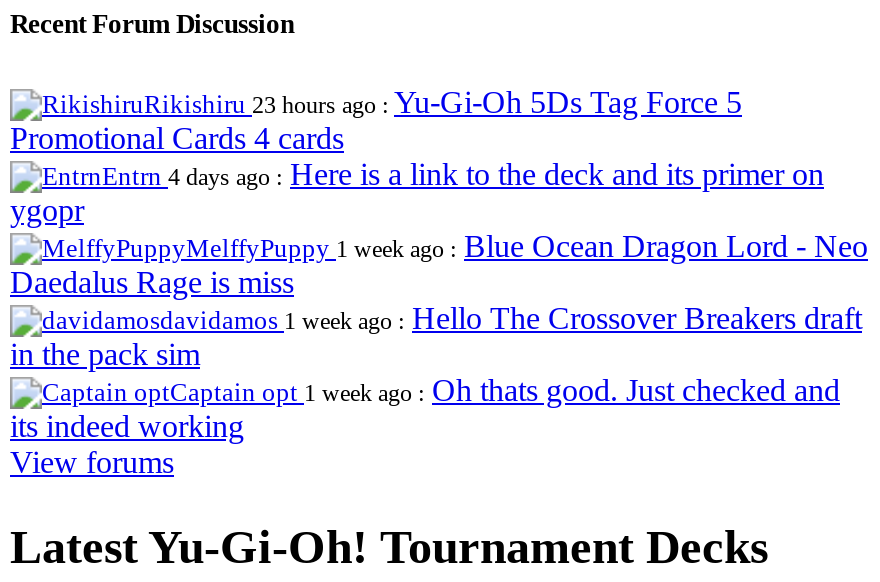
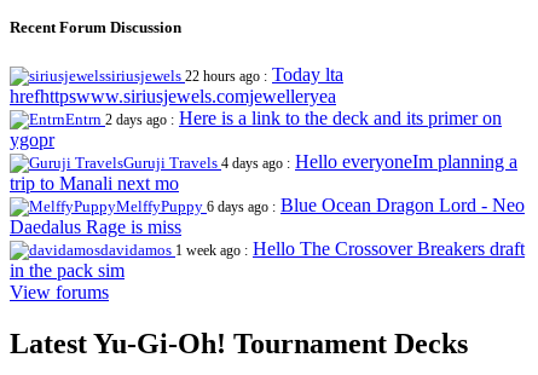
[10,85,824,191] Rikishiru 23 hours ago : Yu-Gi-Oh 5Ds Tag Force 5 | Promotional Cards 4 cards | Entrn 4 days ago : Here is a link to the deck and its primer on -> [10,64,502,128] siriusjewels 22 hours ago : Today lta | hrefhttpswww.siriusjewels.comjewelleryea | Entrn 2 days ago : Here is a link to the deck and its primer on
[186,229,868,263] MelffyPuppy 1 week ago : Blue Ocean Dragon Lord - Neo -> [10,151,525,216] Guruji Travels 4 days ago : Hello everyoneIm planning a | trip to Manali next mo | MelffyPuppy 6 days ago : Blue Ocean Dragon Lord - Neo
moved [10,265,862,371] -> [10,217,525,281]: Daedalus Rage is miss | davidamos 1 week ago : Hello The Crossover Breakers draft | in the pack sim
[10,373,840,443] Captain opt 1 week ago : Oh thats good. Just checked and | its indeed working -> none

